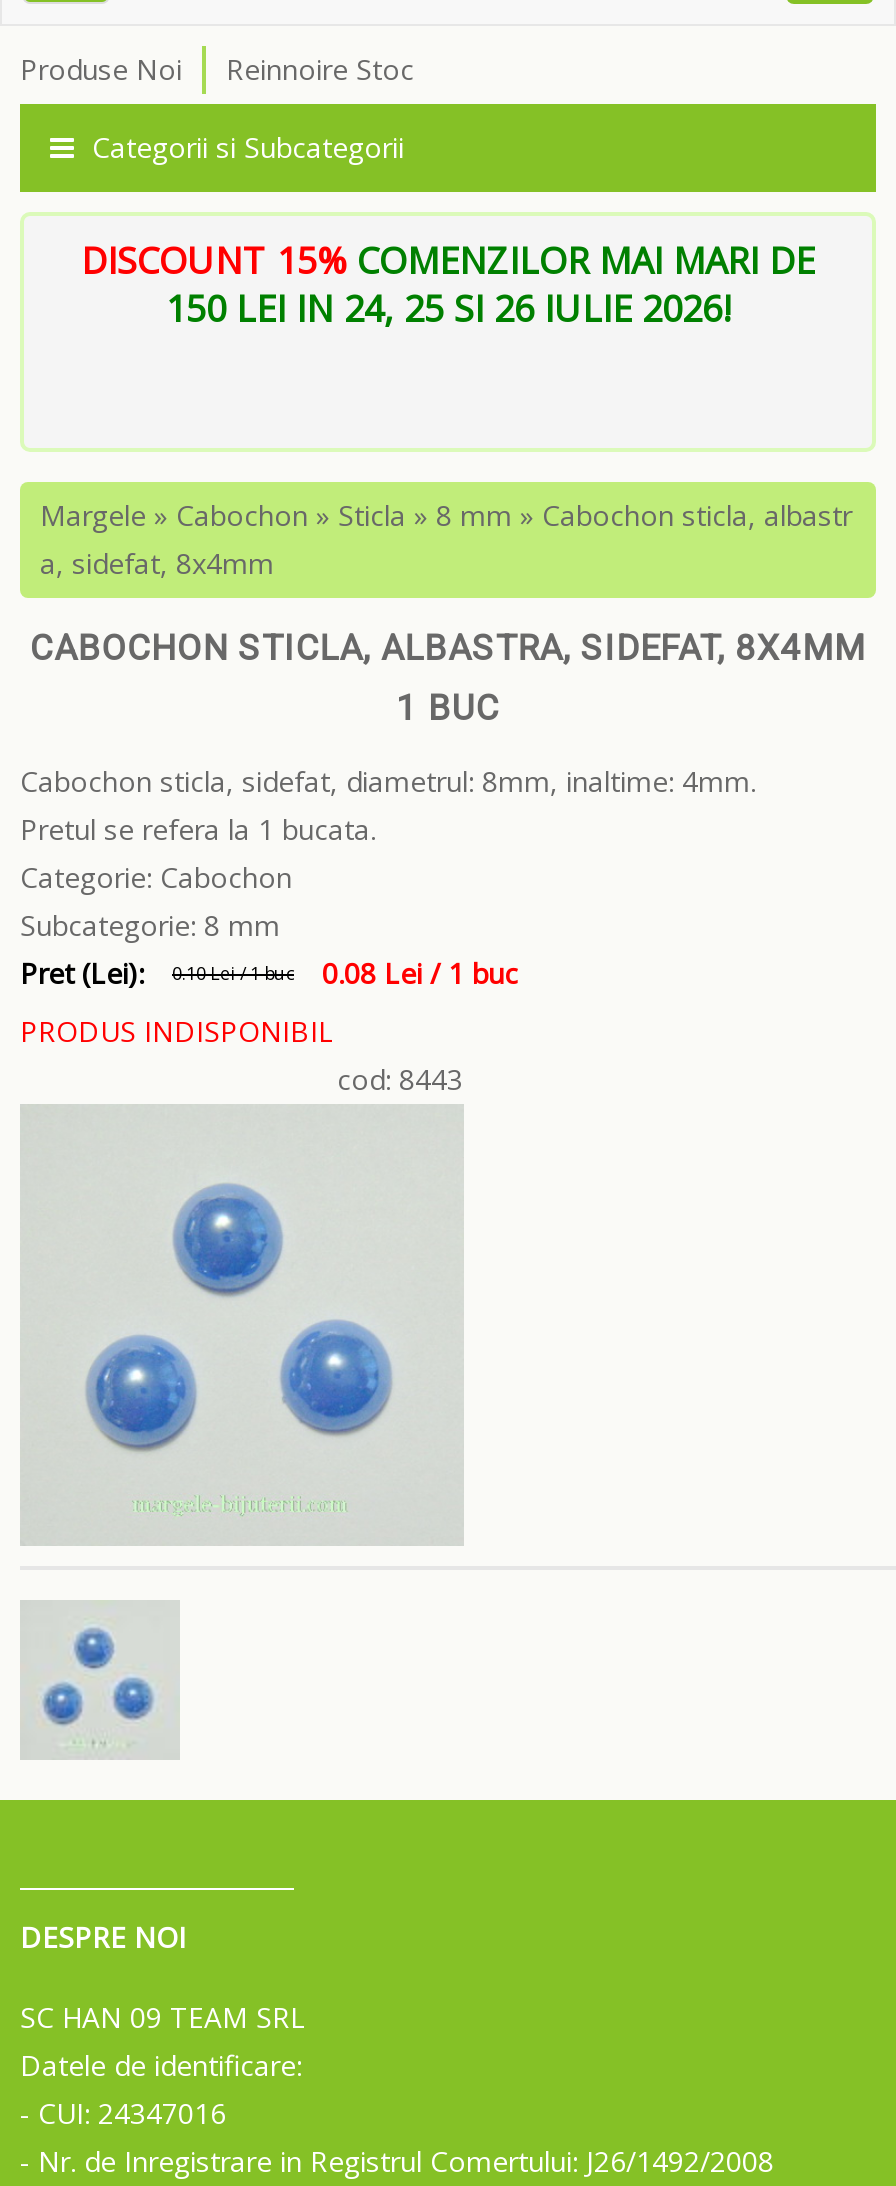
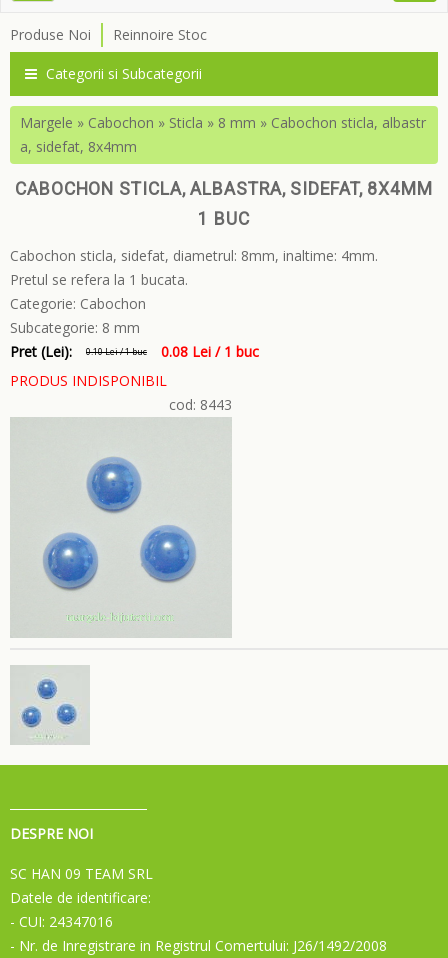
[20,214,876,452] [image] | DISCOUNT 15% COMENZILOR MAI MARI DE | 150 LEI IN 24, 25 SI 26 IULIE 2026! -> none

